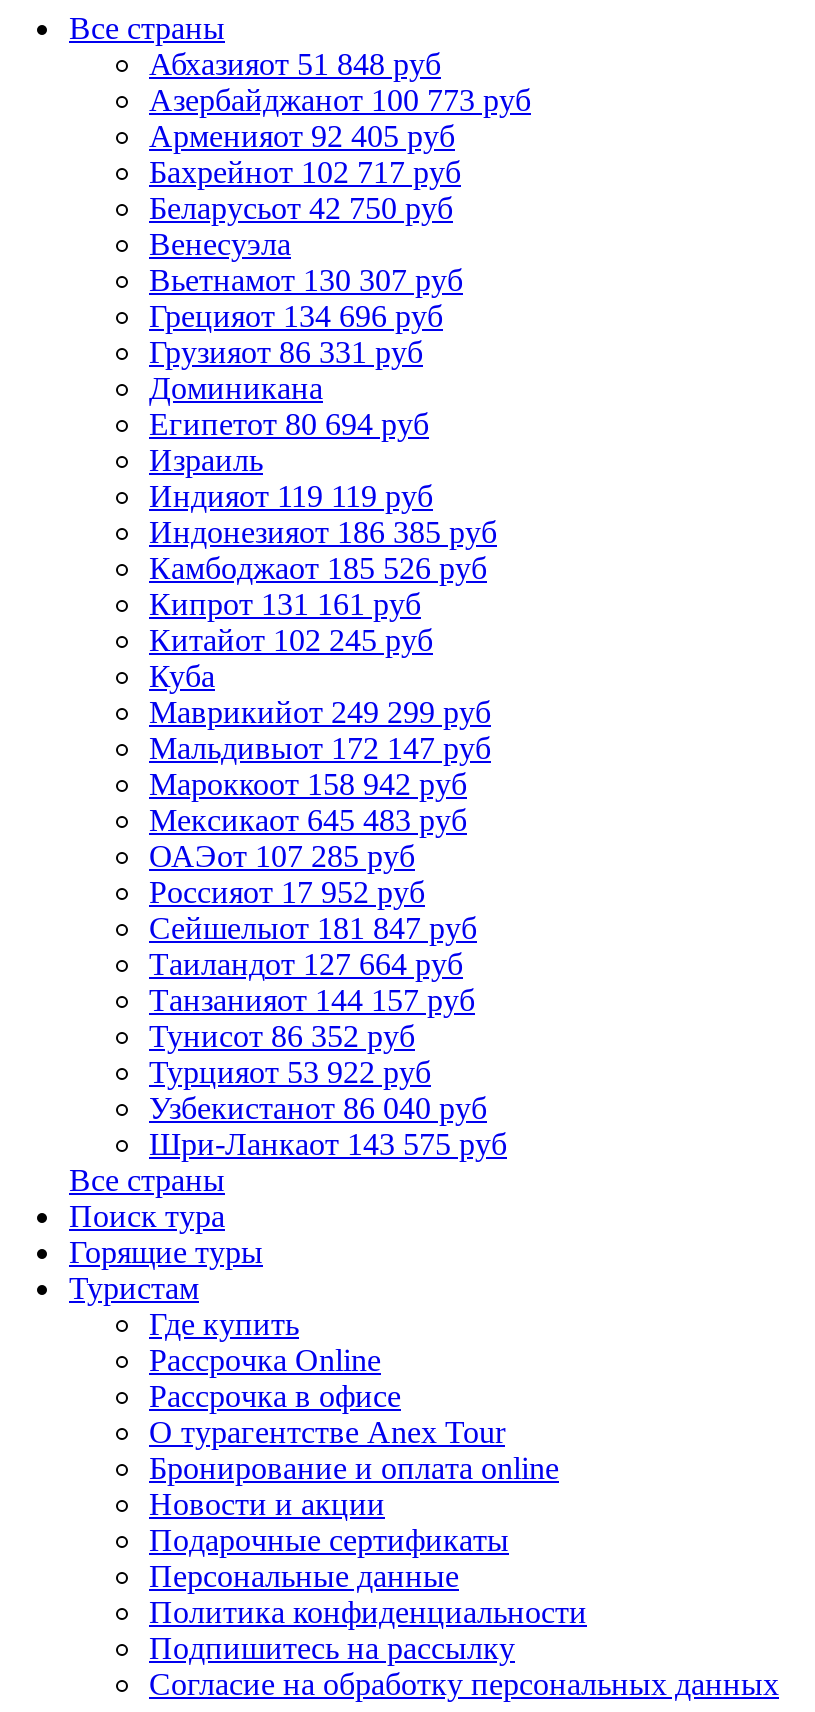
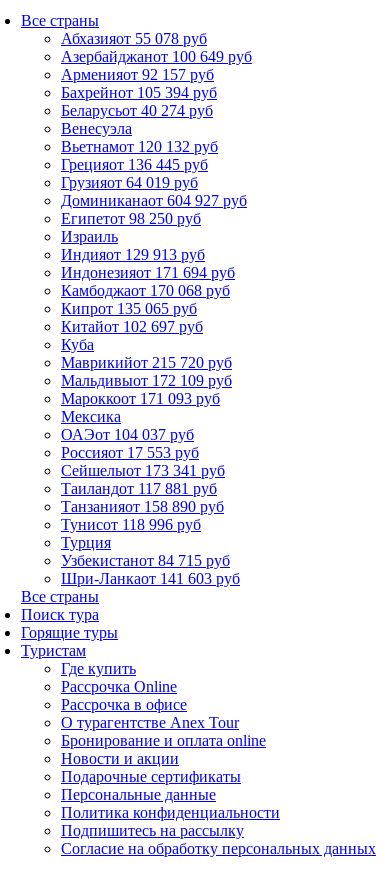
[149,47,441,81] Абхазияот 51 848 руб -> [61,30,207,47] Абхазияот 55 078 руб
[149,83,531,117] Азербайджанот 100 773 руб -> [61,48,252,65] Азербайджанот 100 649 руб
[149,119,455,153] Арменияот 92 405 руб -> [61,66,214,83] Арменияот 92 157 руб
[149,155,461,189] Бахрейнот 102 717 руб -> [61,84,217,101] Бахрейнот 105 394 руб
[149,191,453,225] Беларусьот 42 750 руб -> [61,102,213,119] Беларусьот 40 274 руб
[149,263,463,441] Вьетнамот 130 307 руб | Грецияот 134 696 руб | Грузияот 86 331 руб | Доминикана | Египетот 80 694 руб -> [61,138,247,227] Вьетнамот 120 132 руб | Грецияот 136 445 руб | Грузияот 64 019 руб | Доминиканаот 604 927 руб | Египетот 98 250 руб
[149,479,433,513] Индияот 119 119 руб -> [61,246,205,263] Индияот 129 913 руб
[149,515,497,549] Индонезияот 186 385 руб -> [61,264,235,281] Индонезияот 171 694 руб
[149,551,487,585] Камбоджаот 185 526 руб -> [61,282,230,299] Камбоджаот 170 068 руб
[149,587,421,621] Кипрот 131 161 руб -> [61,300,197,317] Кипрот 135 065 руб
[149,623,433,657] Китайот 102 245 руб -> [61,318,203,335] Китайот 102 697 руб
[149,695,507,1161] Маврикийот 249 299 руб | Мальдивыот 172 147 руб | Мароккоот 158 942 руб | Мексикаот 645 483 руб | ОАЭот 107 285 руб | Россияот 17 952 руб | Сейшелыот 181 847 руб | Таиландот 127 664 руб | Танзанияот 144 157 руб | Тунисот 86 352 руб | Турцияот 53 922 руб | Узбекистанот 86 040 руб | Шри-Ланкаот 143 575 руб -> [61,354,240,587] Маврикийот 215 720 руб | Мальдивыот 172 109 руб | Мароккоот 171 093 руб | Мексика | ОАЭот 104 037 руб | Россияот 17 553 руб | Сейшелыот 173 341 руб | Таиландот 117 881 руб | Танзанияот 158 890 руб | Тунисот 118 996 руб | Турция | Узбекистанот 84 715 руб | Шри-Ланкаот 141 603 руб

